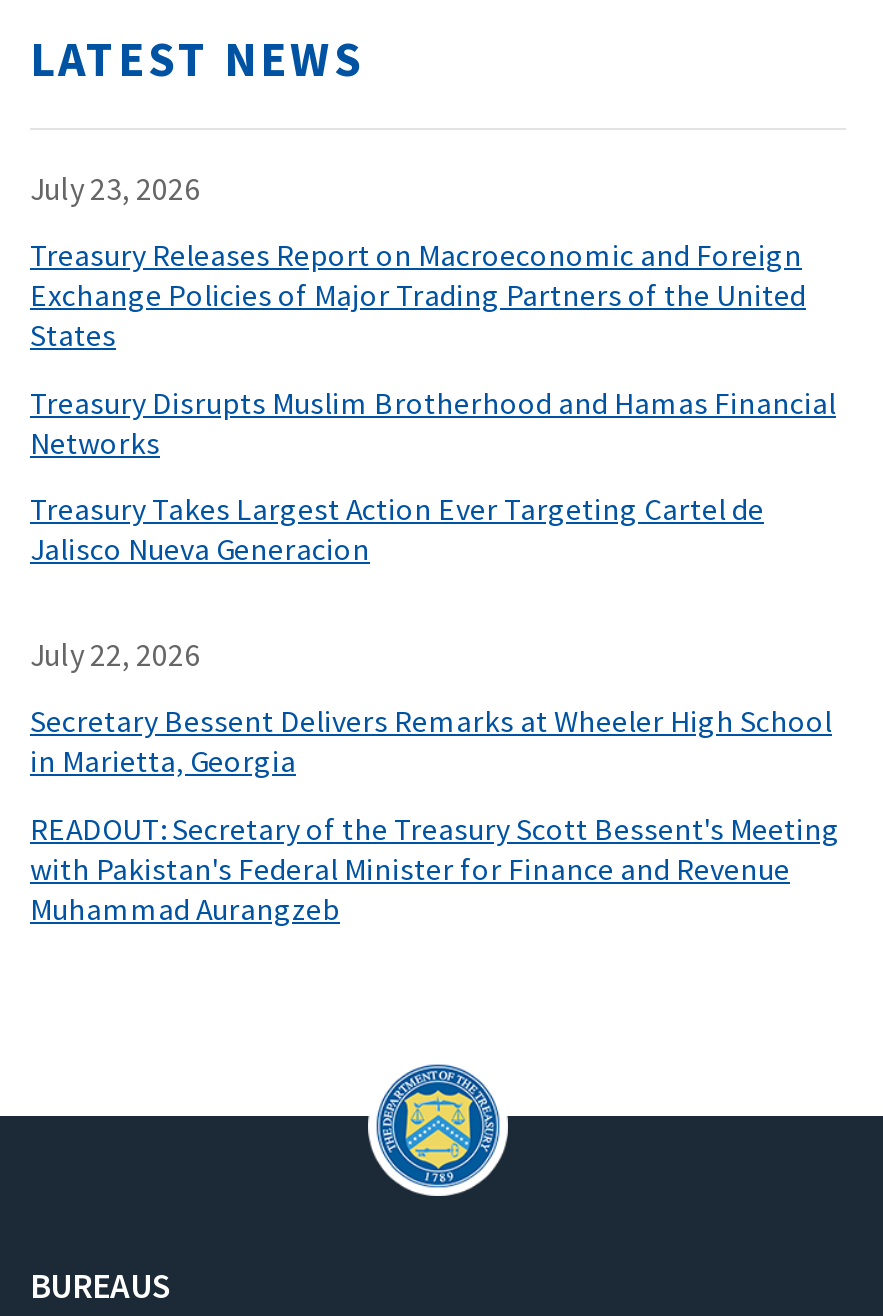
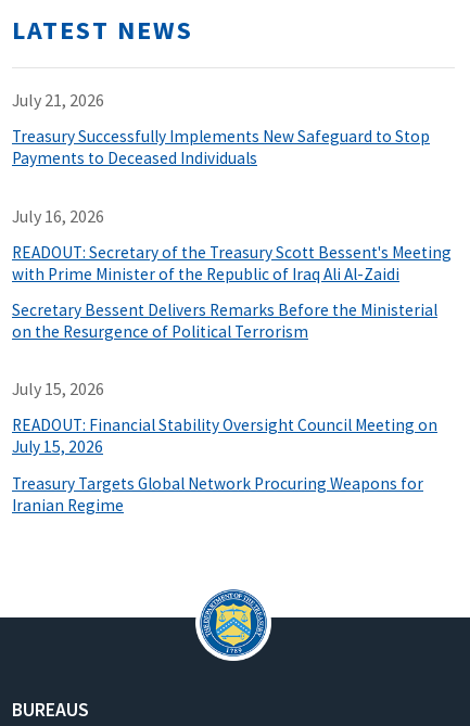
[30,168,836,781] July 23, 2026 | Treasury Releases Report on Macroeconomic and Foreign | Exchange Policies of Major Trading Partners of the United | States | Treasury Disrupts Muslim Brotherhood and Hamas Financial | Networks | Treasury Takes Largest Action Ever Targeting Cartel de | Jalisco Nueva Generacion | July 22, 2026 | Secretary Bessent Delivers Remarks at Wheeler High School | in Marietta, Georgia -> [12,89,430,226] July 21, 2026 | Treasury Successfully Implements New Safeguard to Stop | Payments to Deceased Individuals | July 16, 2026
moved [30,810,840,848] -> [12,241,452,262]: READOUT: Secretary of the Treasury Scott Bessent's Meeting
[30,850,790,928] with Pakistan's Federal Minister for Finance and Revenue | Muhammad Aurangzeb -> [12,263,437,515] with Prime Minister of the Republic of Iraq Ali Al-Zaidi | Secretary Bessent Delivers Remarks Before the Ministerial | on the Resurgence of Political Terrorism | July 15, 2026 | READOUT: Financial Stability Oversight Council Meeting on | July 15, 2026 | Treasury Targets Global Network Procuring Weapons for | Iranian Regime

